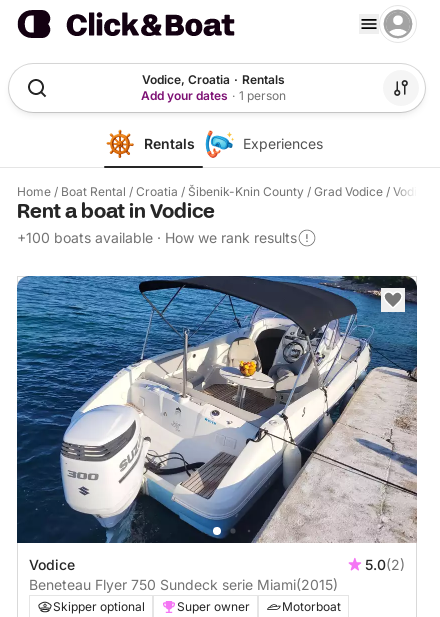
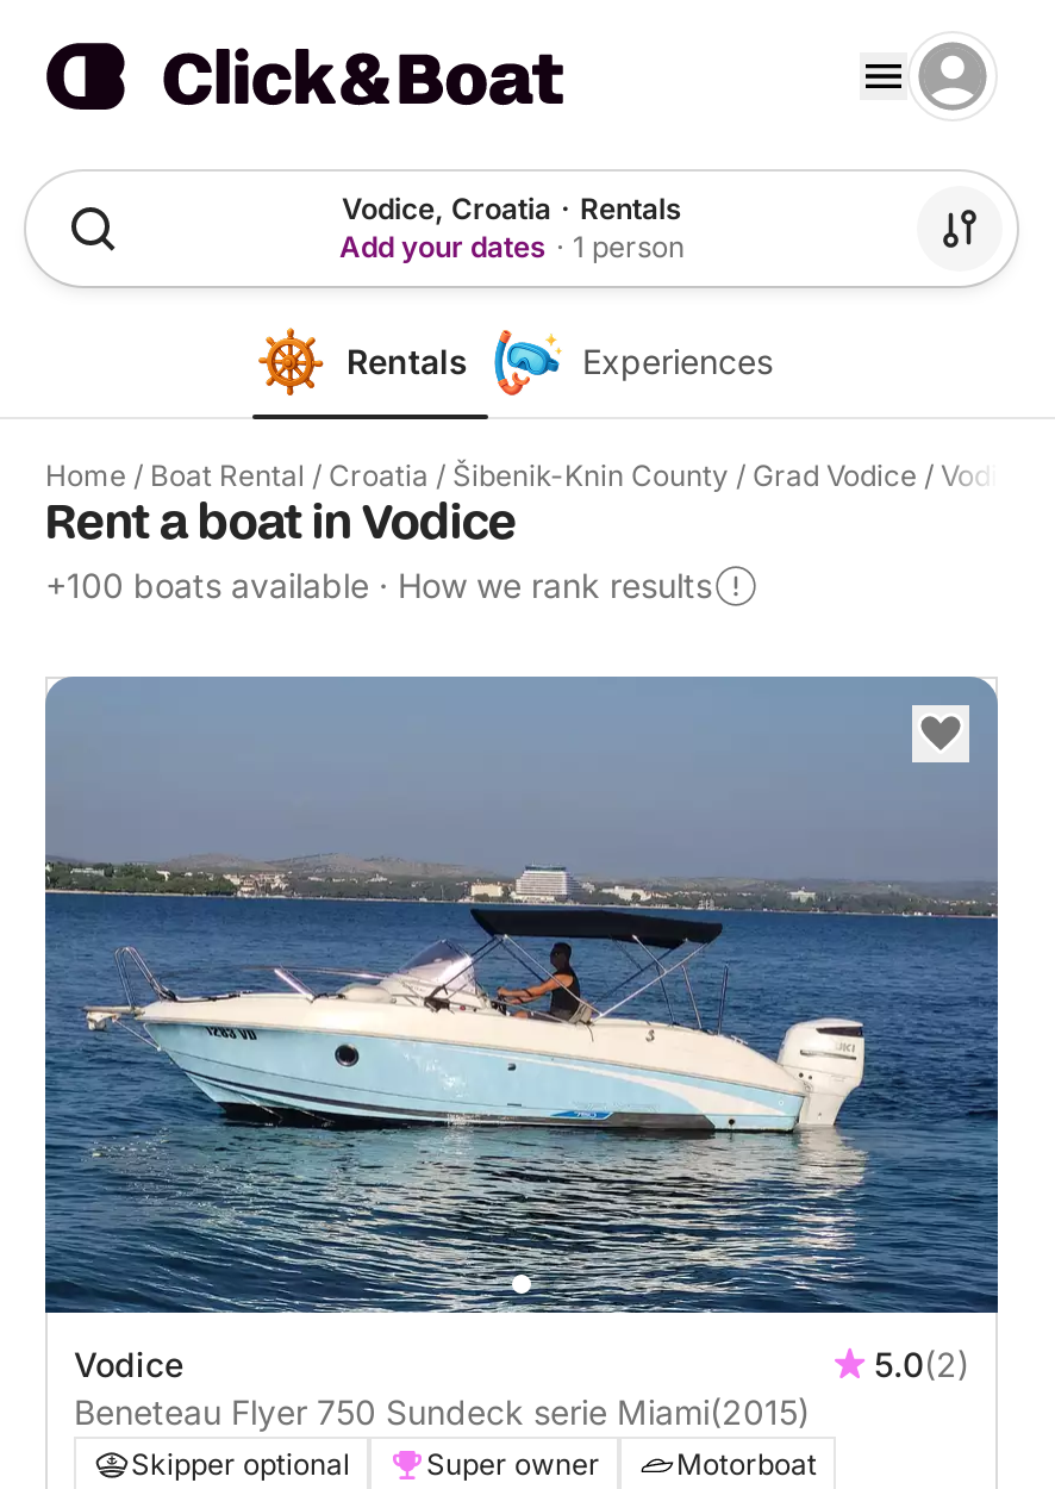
[16,275,418,544] [image] -> [45,674,1000,1315] [image]

